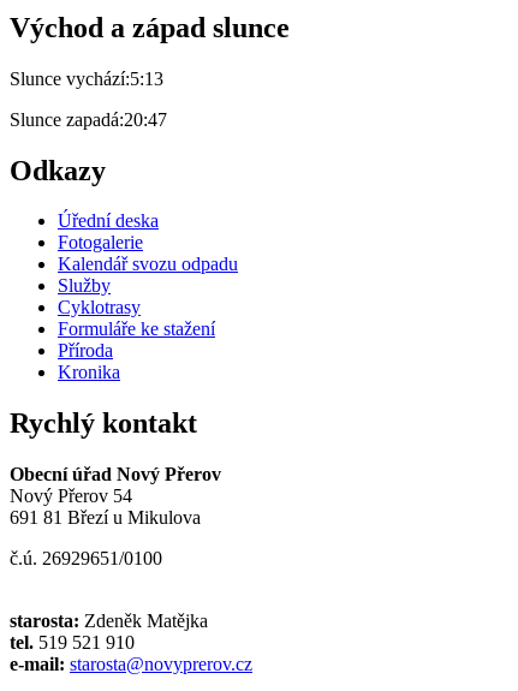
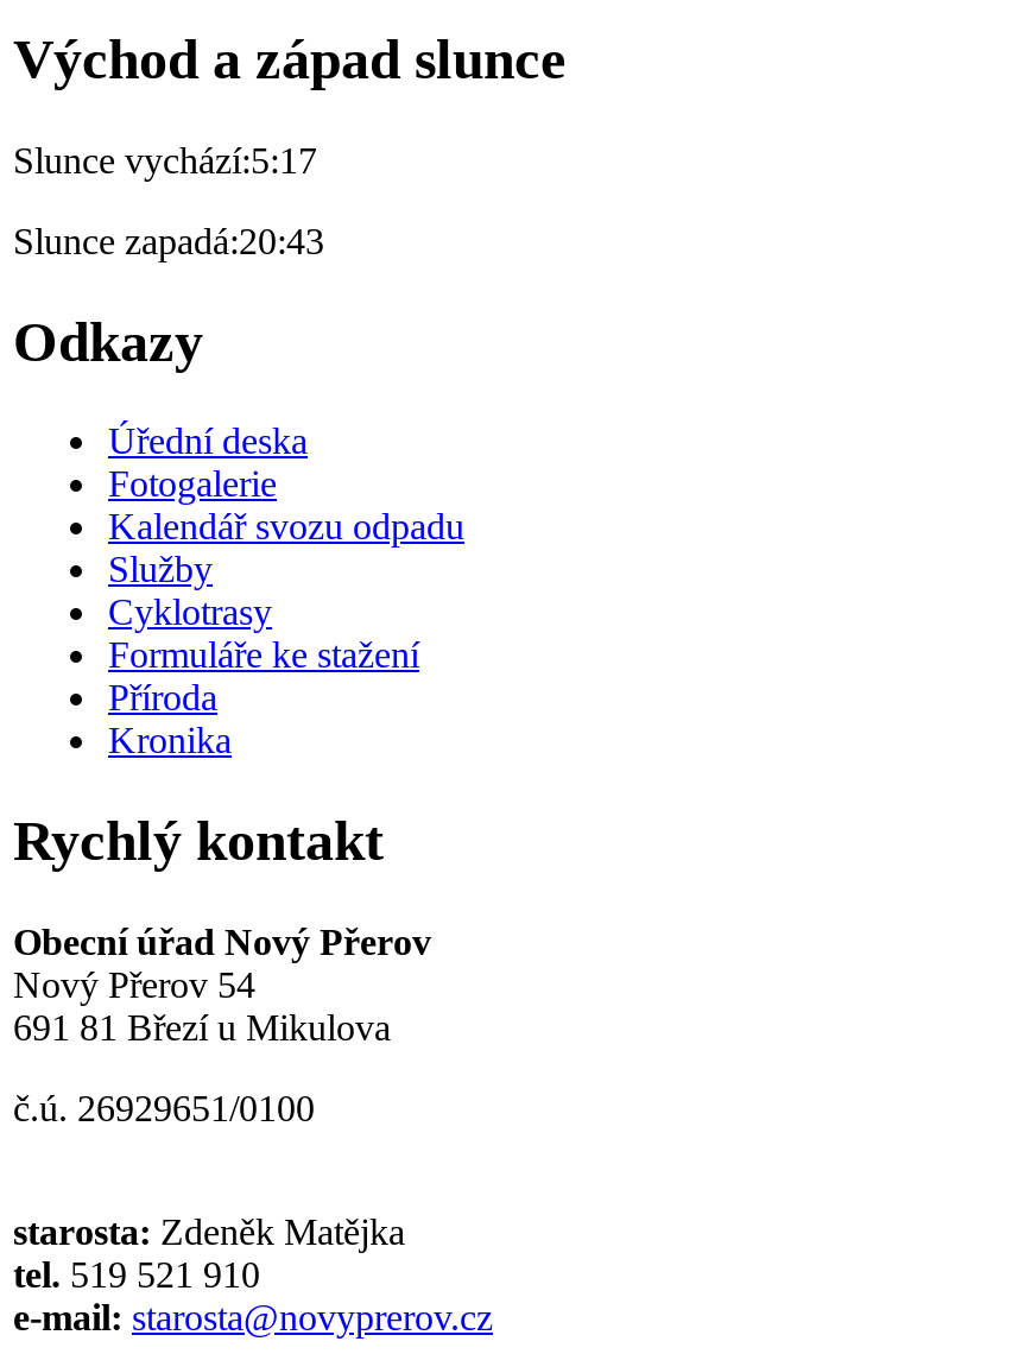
[10,68,163,88] Slunce vychází:5:13 -> [13,139,317,180] Slunce vychází:5:17
[10,109,167,129] Slunce zapadá:20:47 -> [13,220,324,260] Slunce zapadá:20:43

